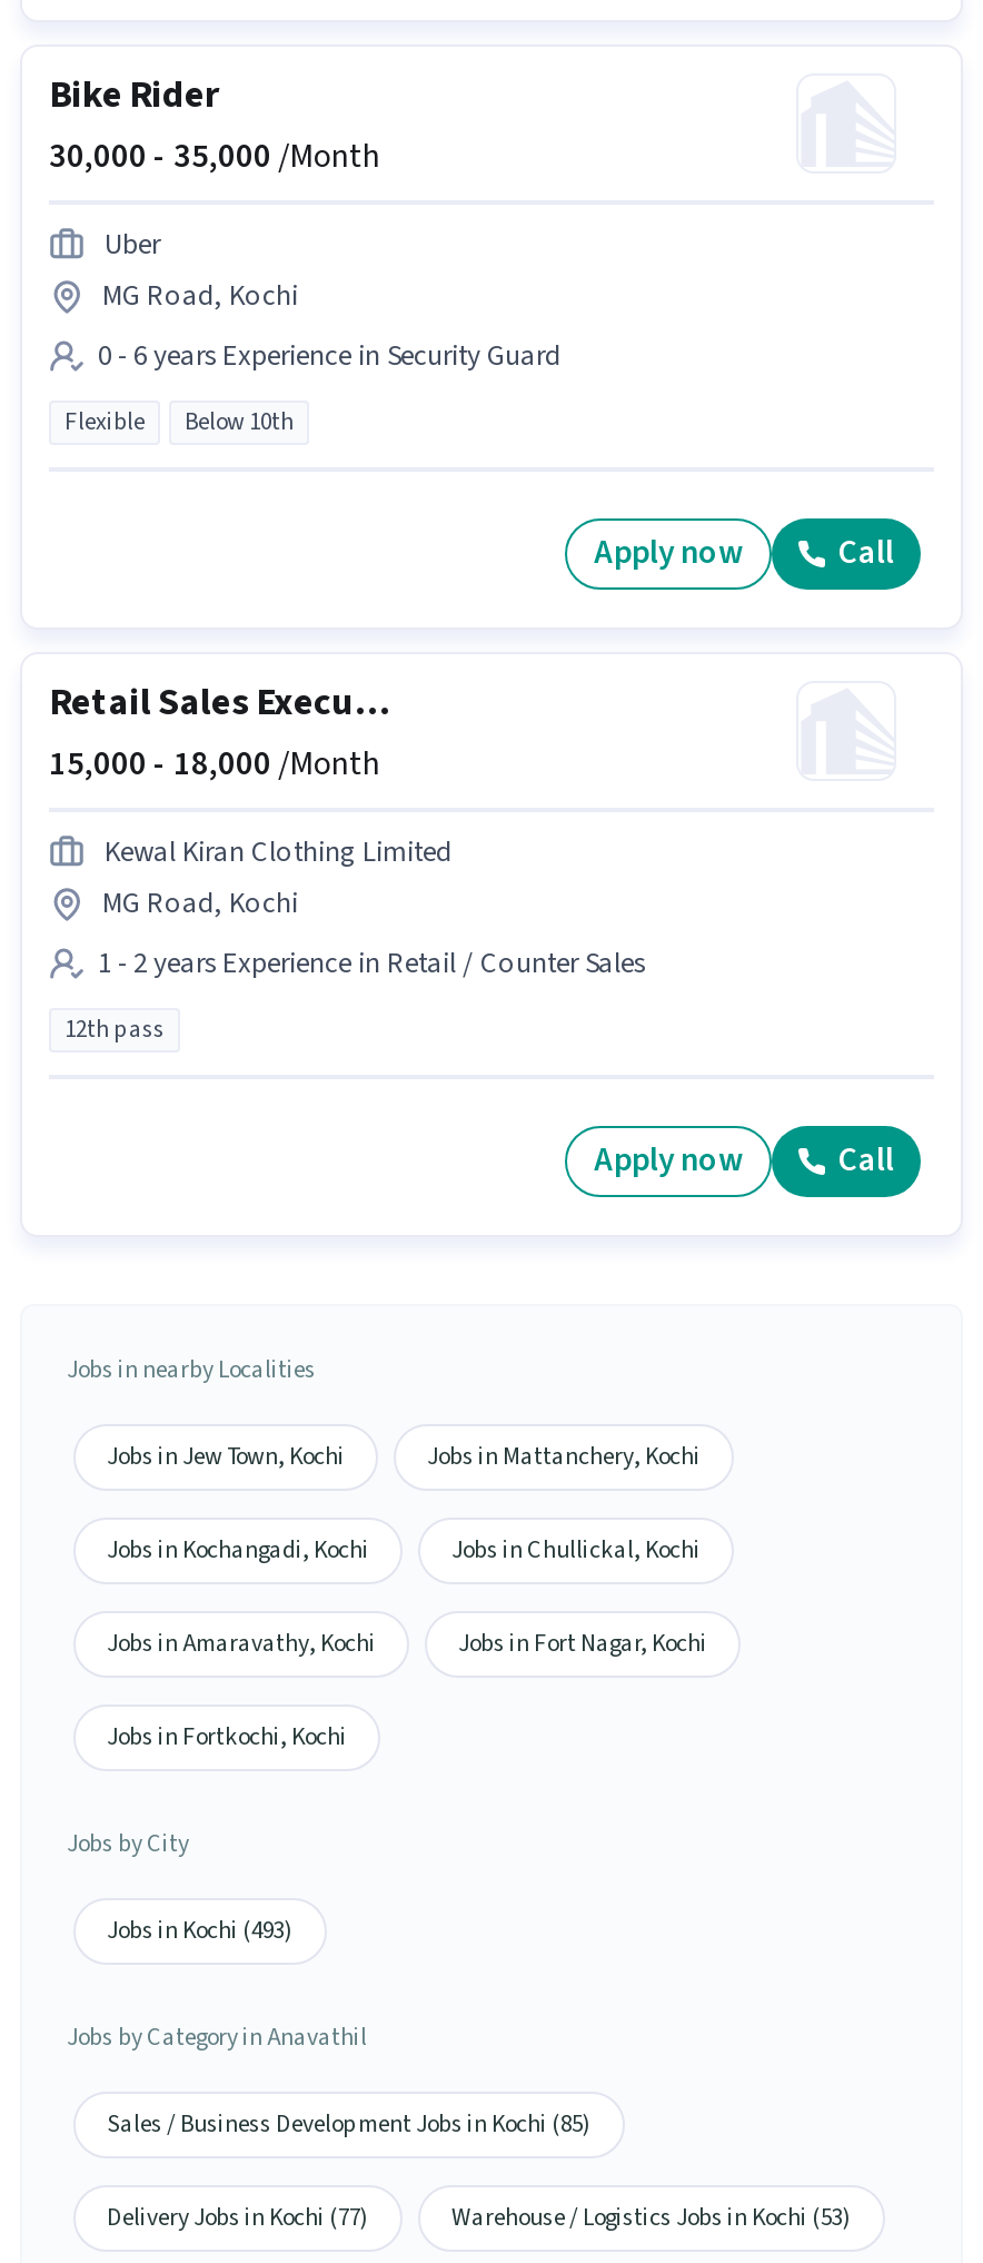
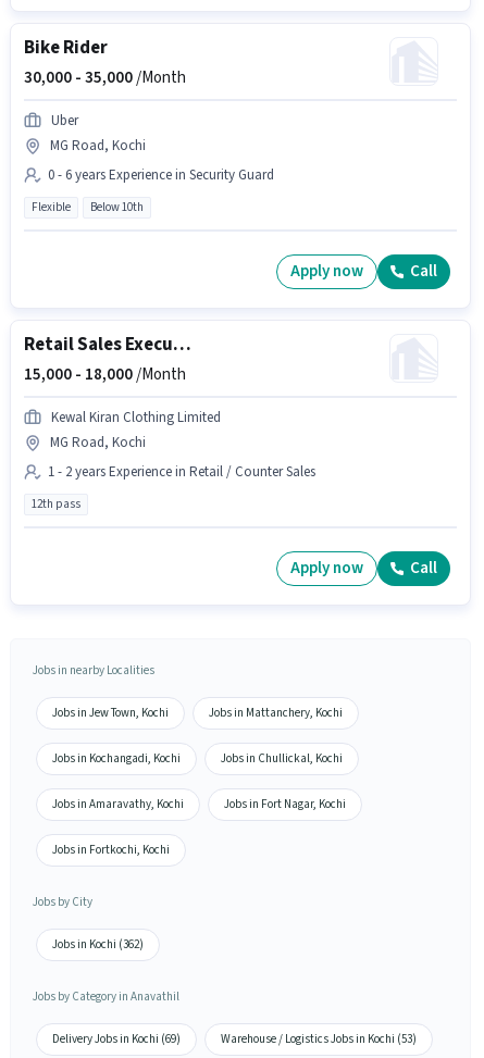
[107,1913,294,1947] Jobs in Kochi (493) -> [52,936,144,952] Jobs in Kochi (362)
[107,2107,592,2234] Sales / Business Development Jobs in Kochi (85) | Delivery Jobs in Kochi (77) -> [52,1031,181,1047] Delivery Jobs in Kochi (69)

